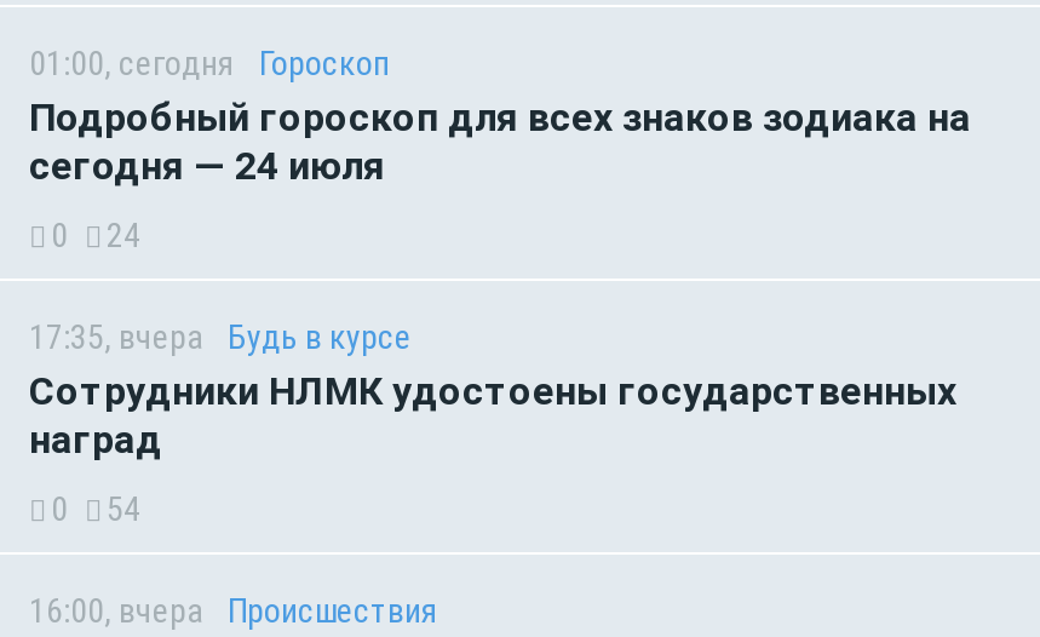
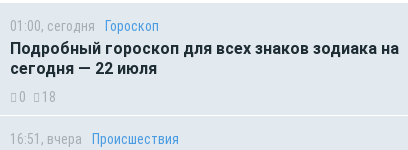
[29,143,385,189] сегодня — 24 июля -> [10,59,157,78] сегодня — 22 июля
[29,216,956,630] 24 | 17:35, вчера | Будь в курсе | Сотрудники НЛМК удостоены государственных | наград | 0 | 54 | 16:00, вчера -> [10,89,82,147] 18 | 16:51, вчера

